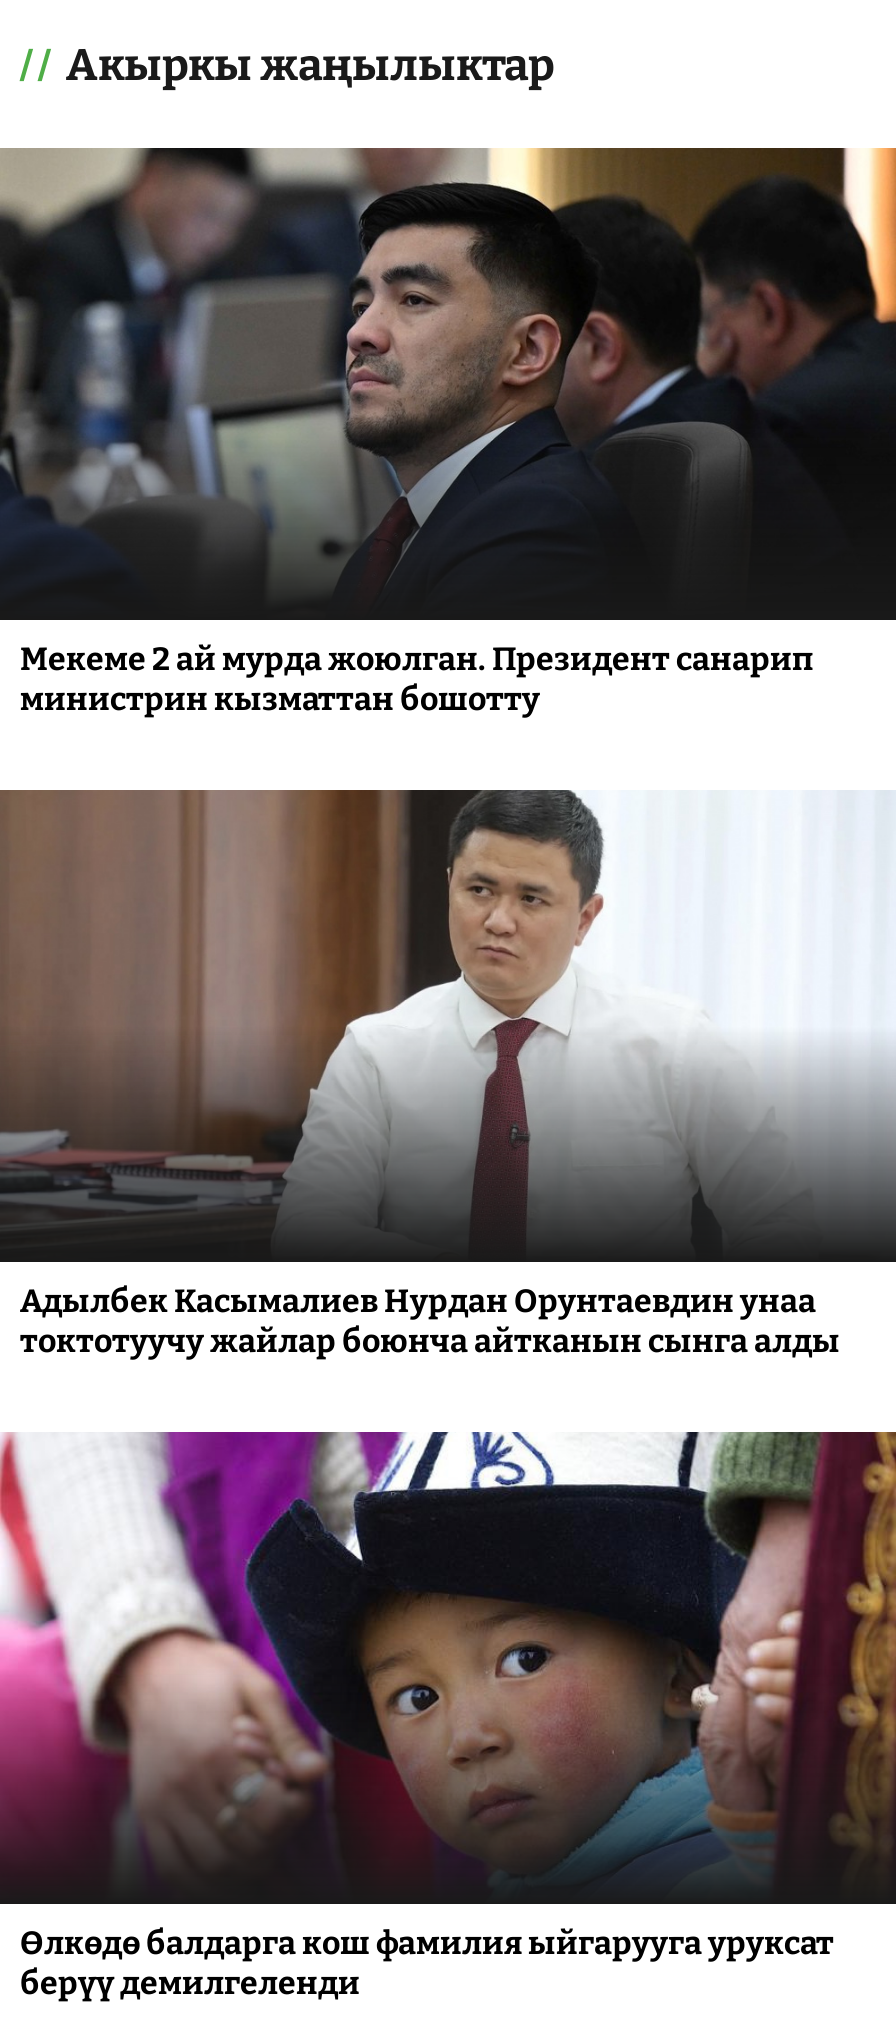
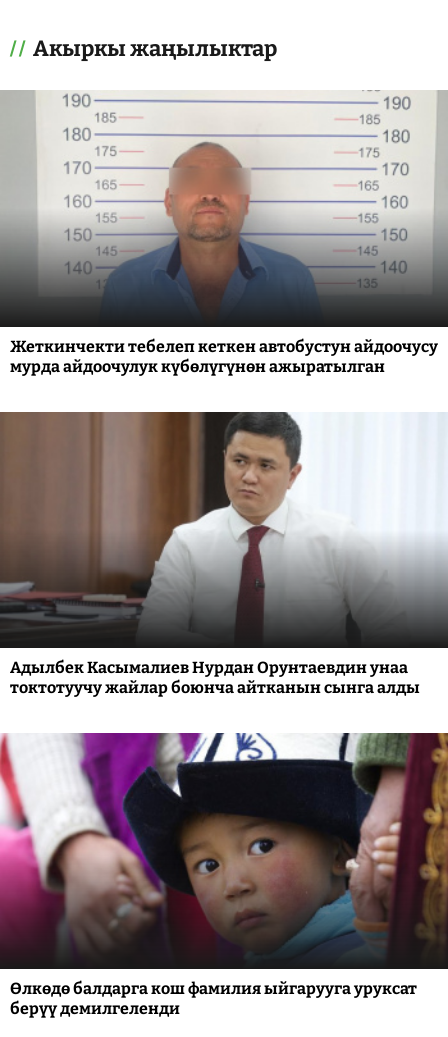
[6,145,890,718] [image] | Мекеме 2 ай мурда жоюлган. Президент санарип | министрин кызматтан бошотту -> [3,90,445,375] [image] | Жеткинчекти тебелеп кеткен автобустун айдоочусу | мурда айдоочулук күбөлүгүнөн ажыратылган

